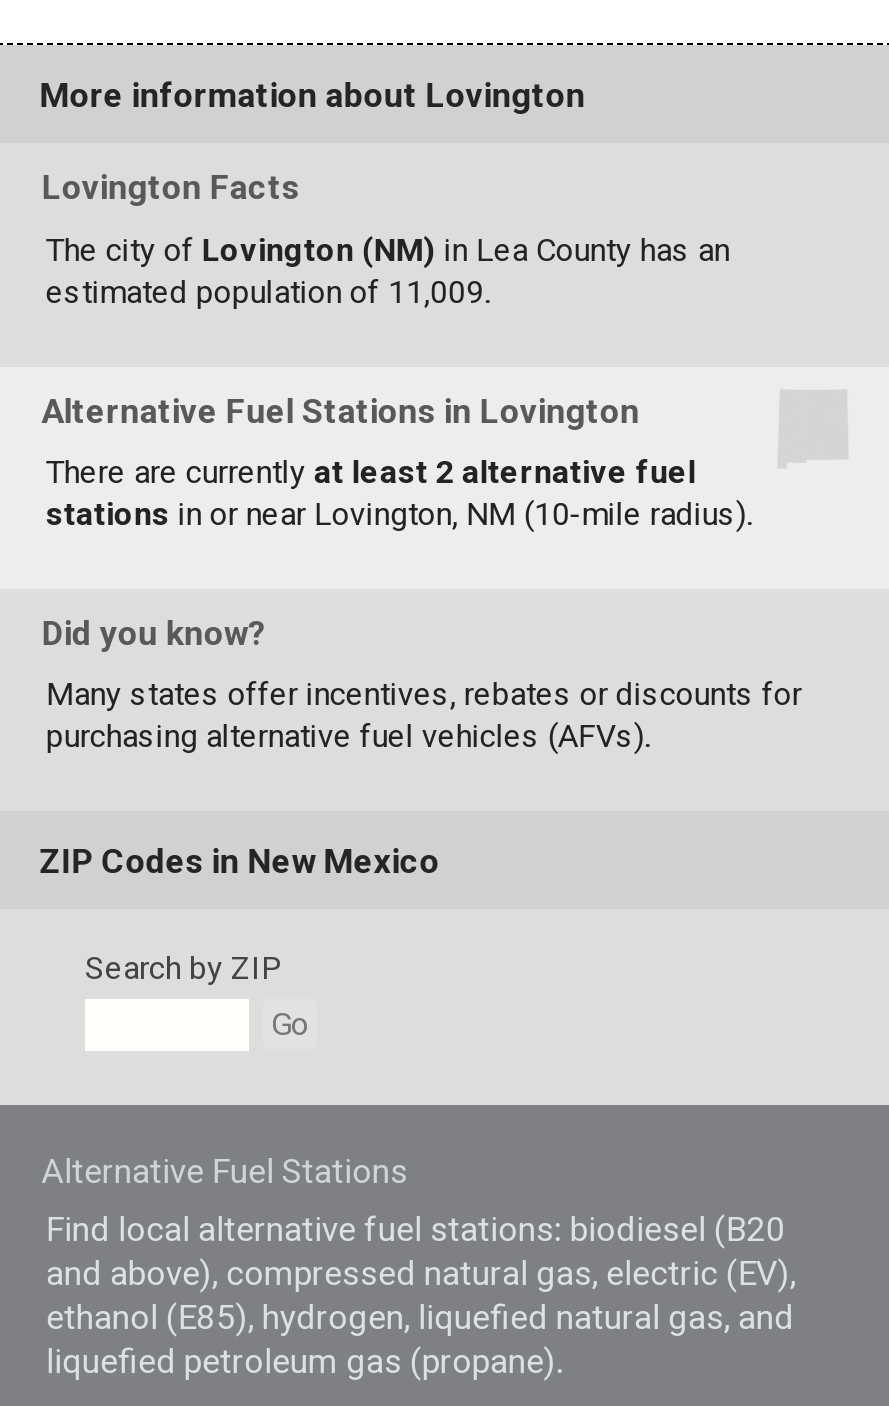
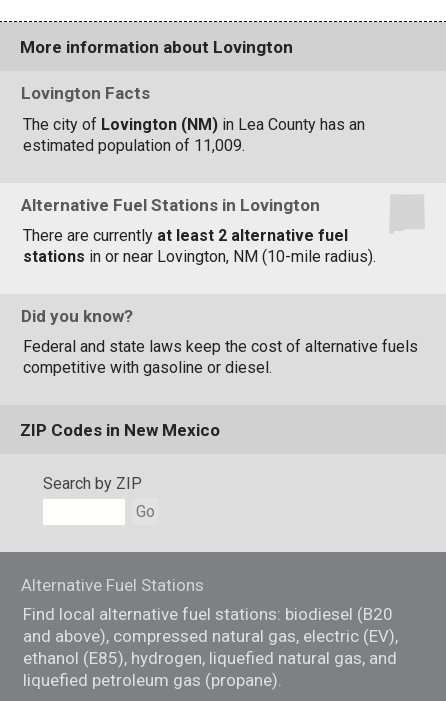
[46,676,802,756] Many states offer incentives, rebates or discounts for | purchasing alternative fuel vehicles (AFVs). -> [23,337,418,377] Federal and state laws keep the cost of alternative fuels | competitive with gasoline or diesel.

